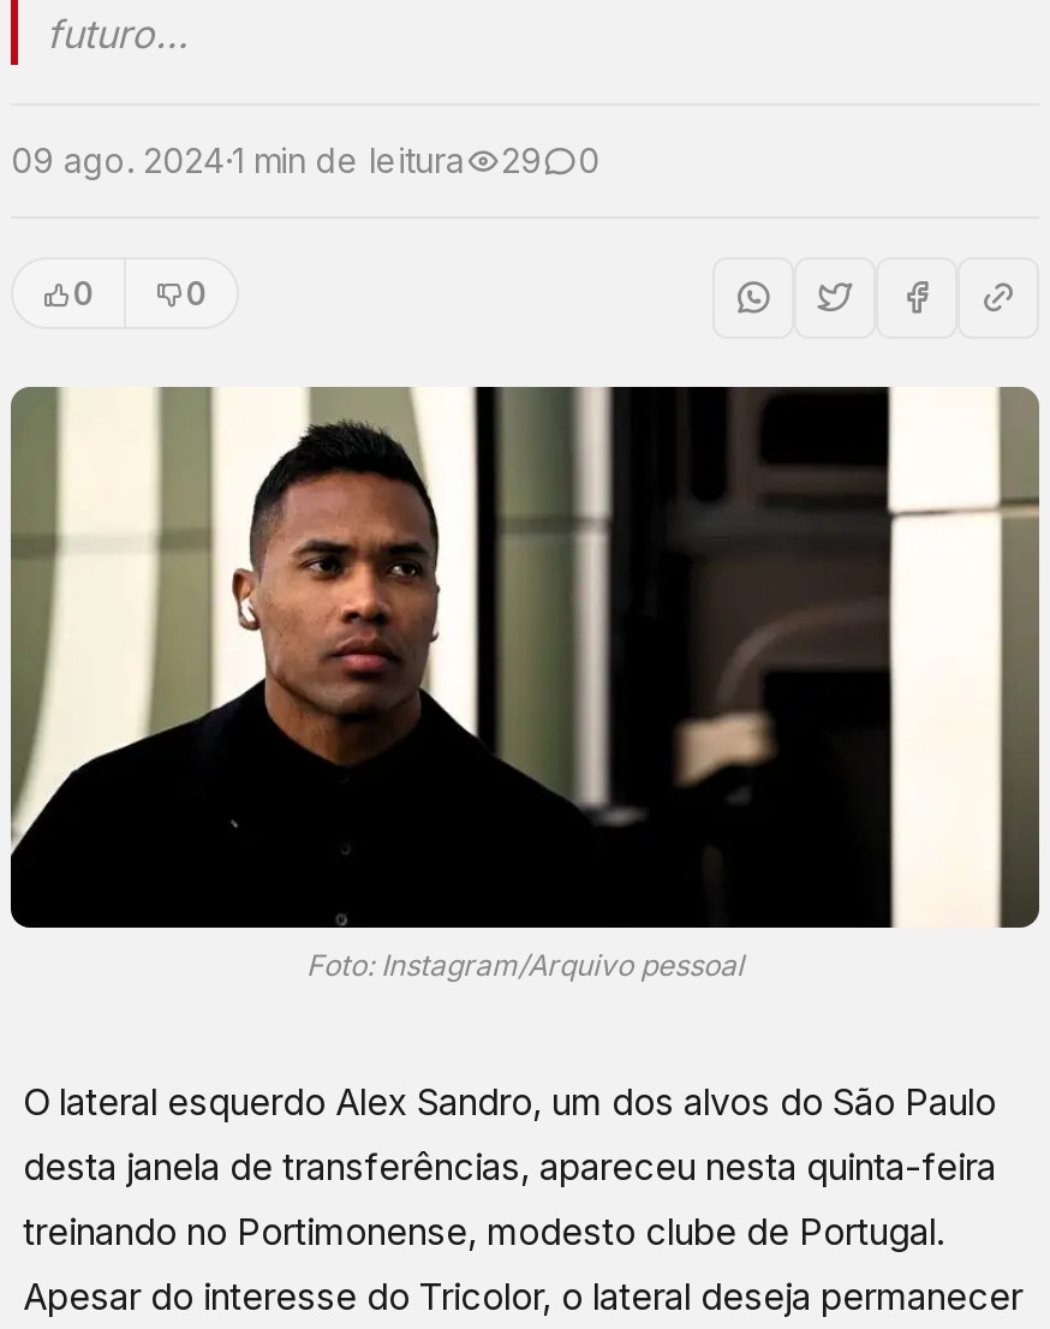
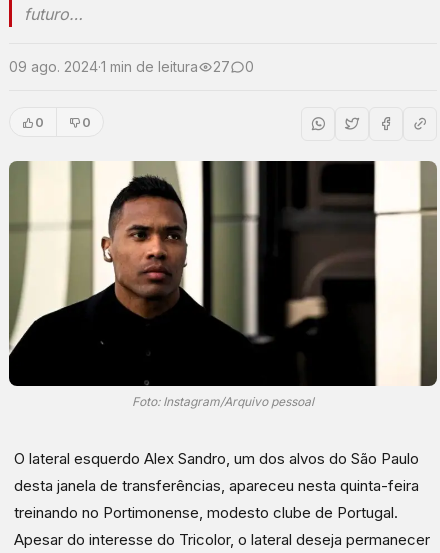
[11,139,599,180] 09 ago. 2024·1 min de leitura 29 0 -> [9,58,254,75] 09 ago. 2024·1 min de leitura 27 0

